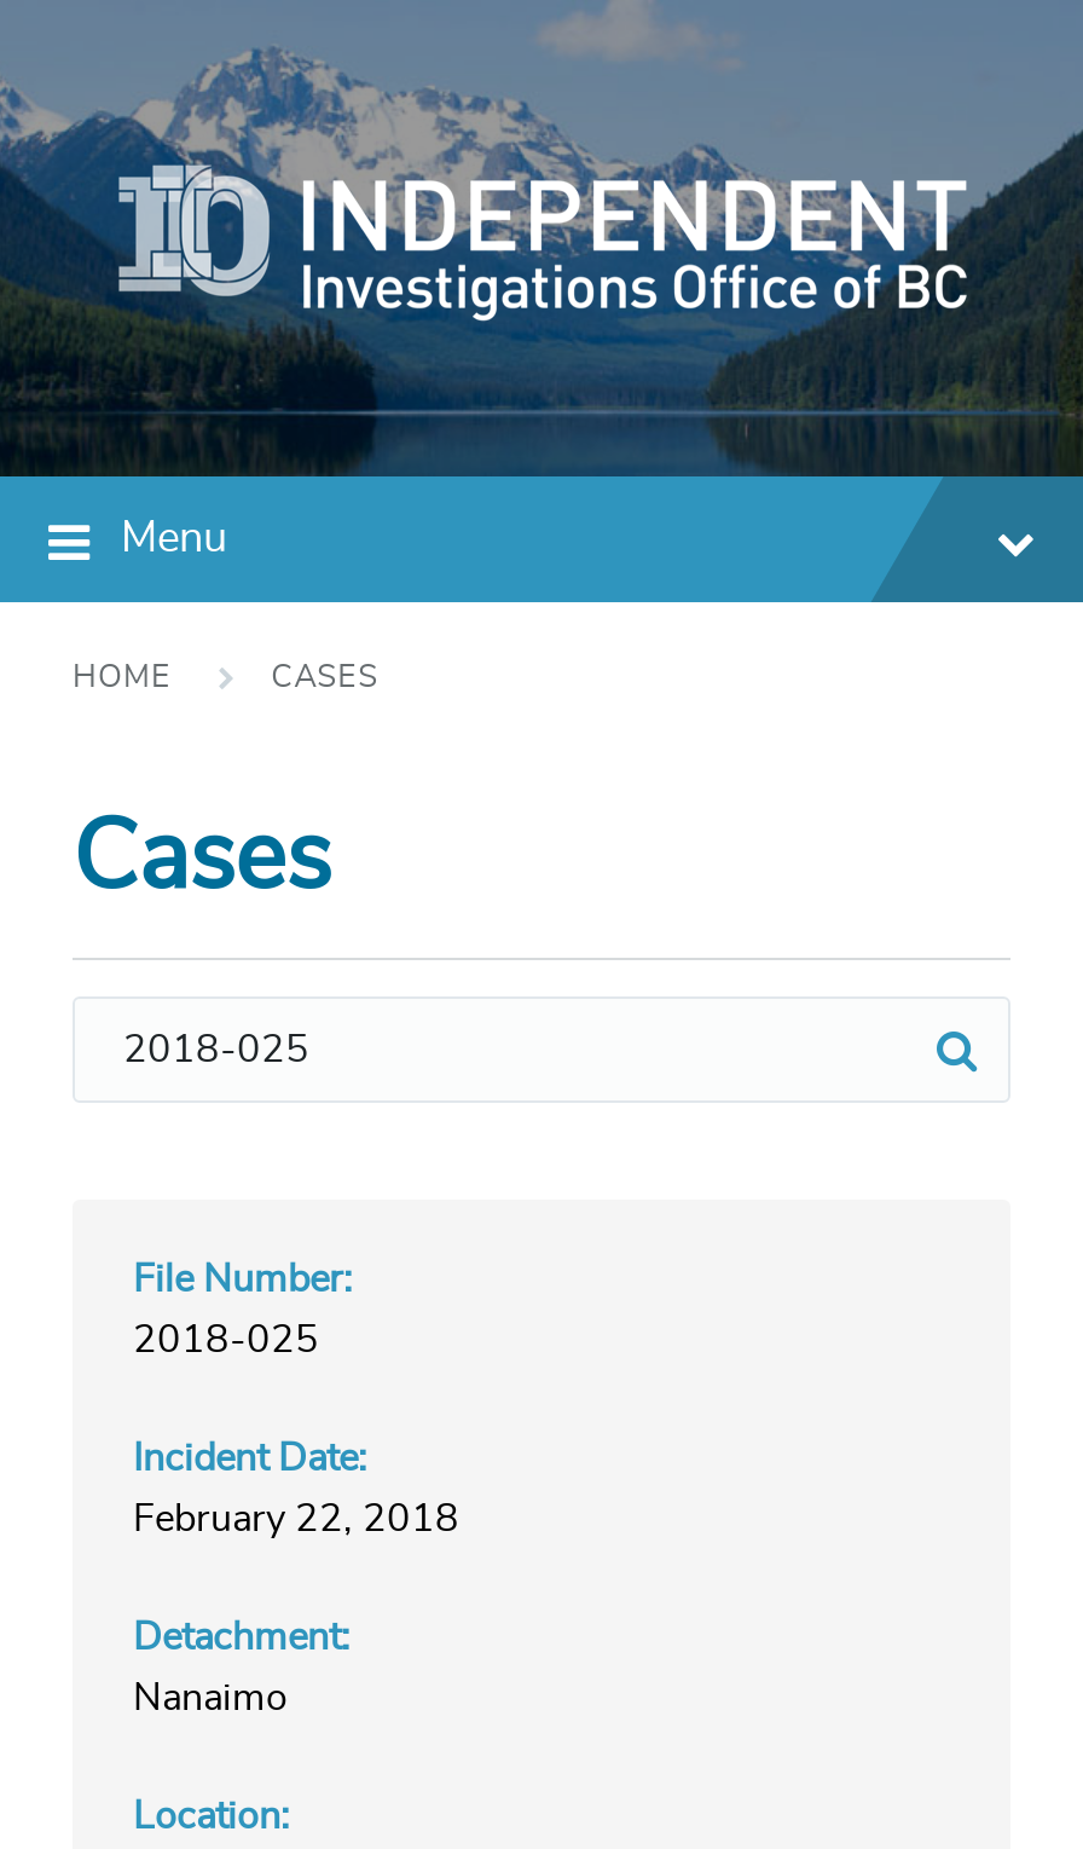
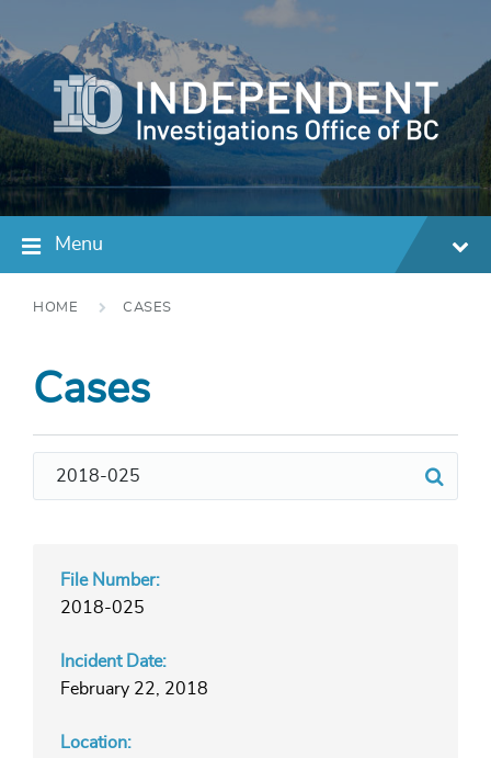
[133,1618,351,1717] Detachment: | Nanaimo -> none

